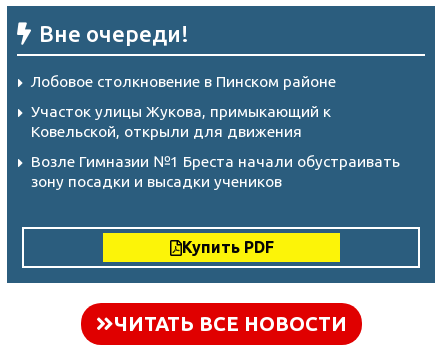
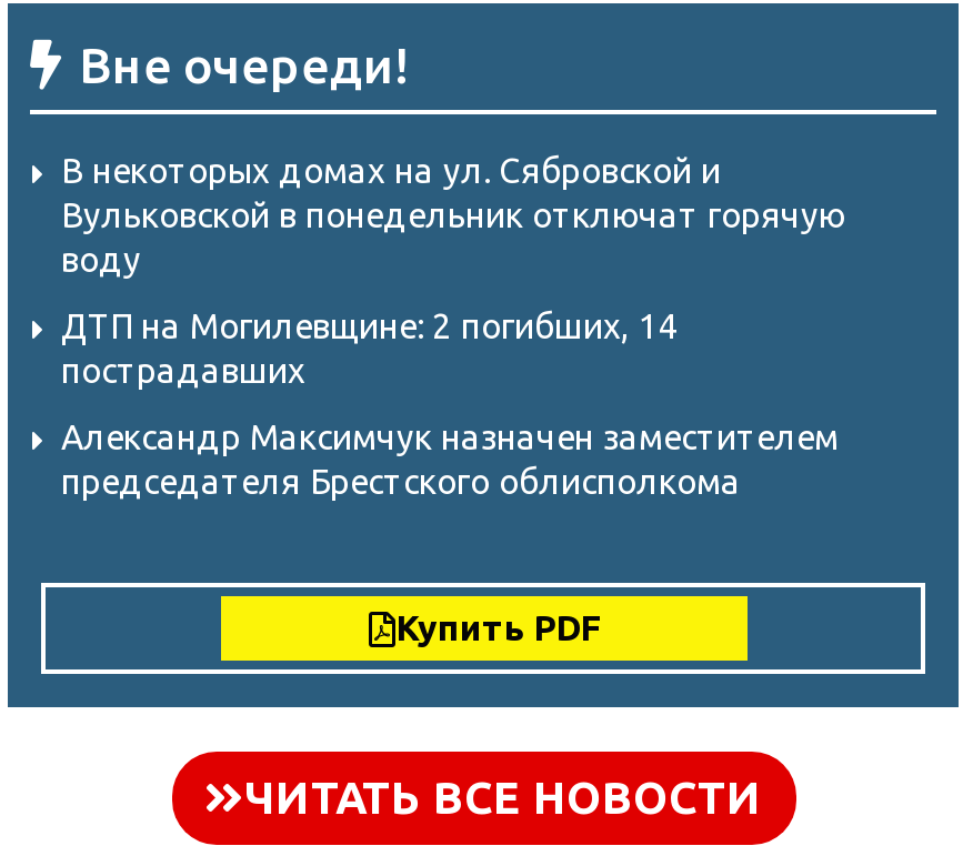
[31,73,336,90] Лобовое столкновение в Пинском районе -> [61,152,845,279] В некоторых домах на ул. Сябровской и | Вульковской в понедельник отключат горячую | воду
[31,103,331,140] Участок улицы Жукова, примыкающий к | Ковельской, открыли для движения -> [61,308,679,390] ДТП на Могилевщине: 2 погибших, 14 | пострадавших
[31,153,400,190] Возле Гимназии №1 Бреста начали обустраивать | зону посадки и высадки учеников -> [61,419,839,501] Александр Максимчук назначен заместителем | председателя Брестского облисполкома

